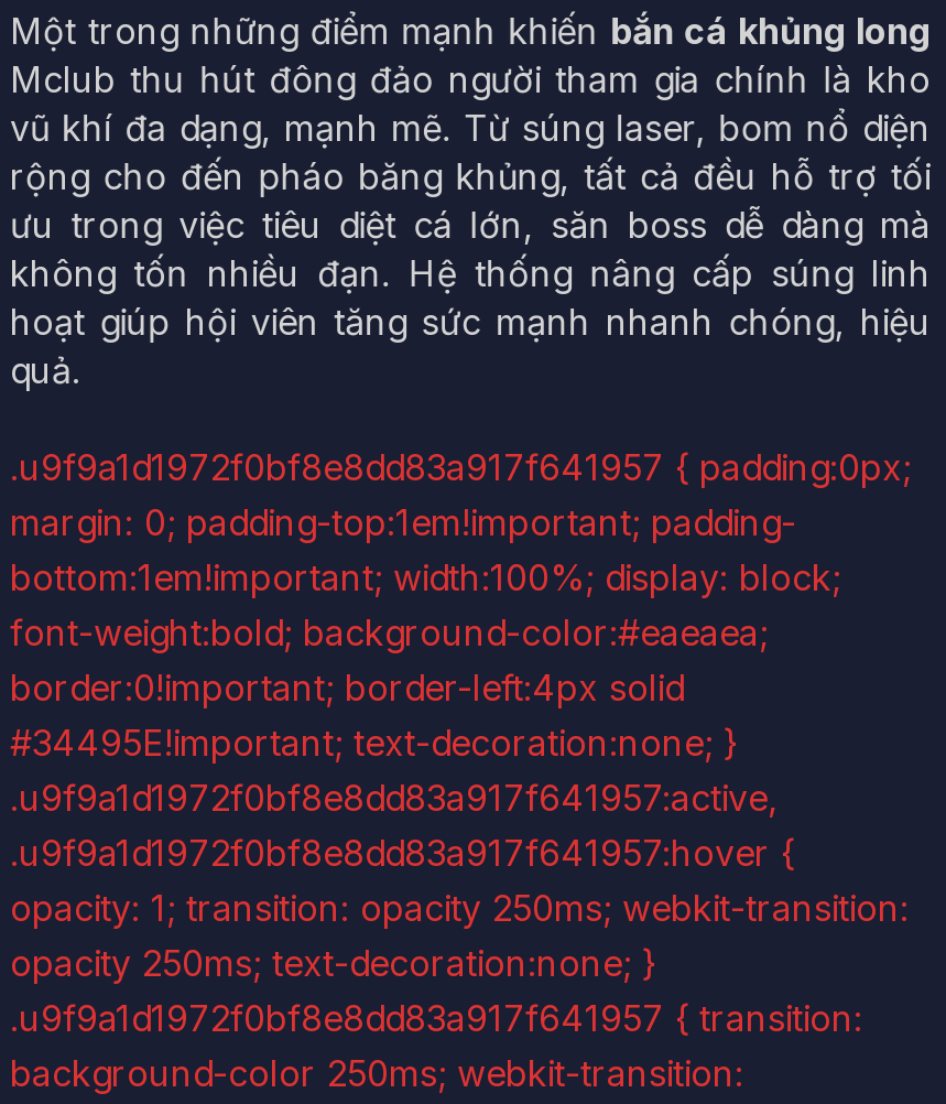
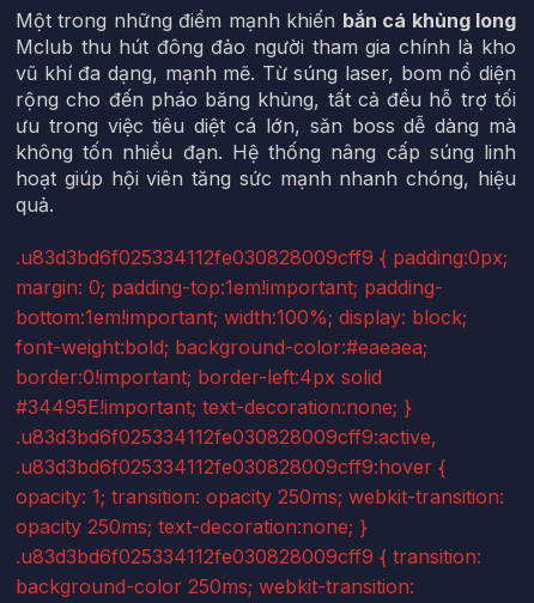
[10,446,911,490] .u9f9a1d1972f0bf8e8dd83a917f641957 { padding:0px; -> [16,246,508,270] .u83d3bd6f025334112fe030828009cff9 { padding:0px;
[10,776,794,875] .u9f9a1d1972f0bf8e8dd83a917f641957:active, | .u9f9a1d1972f0bf8e8dd83a917f641957:hover { -> [16,425,445,479] .u83d3bd6f025334112fe030828009cff9:active, | .u83d3bd6f025334112fe030828009cff9:hover {
[10,997,862,1041] .u9f9a1d1972f0bf8e8dd83a917f641957 { transition: -> [16,545,481,569] .u83d3bd6f025334112fe030828009cff9 { transition:

